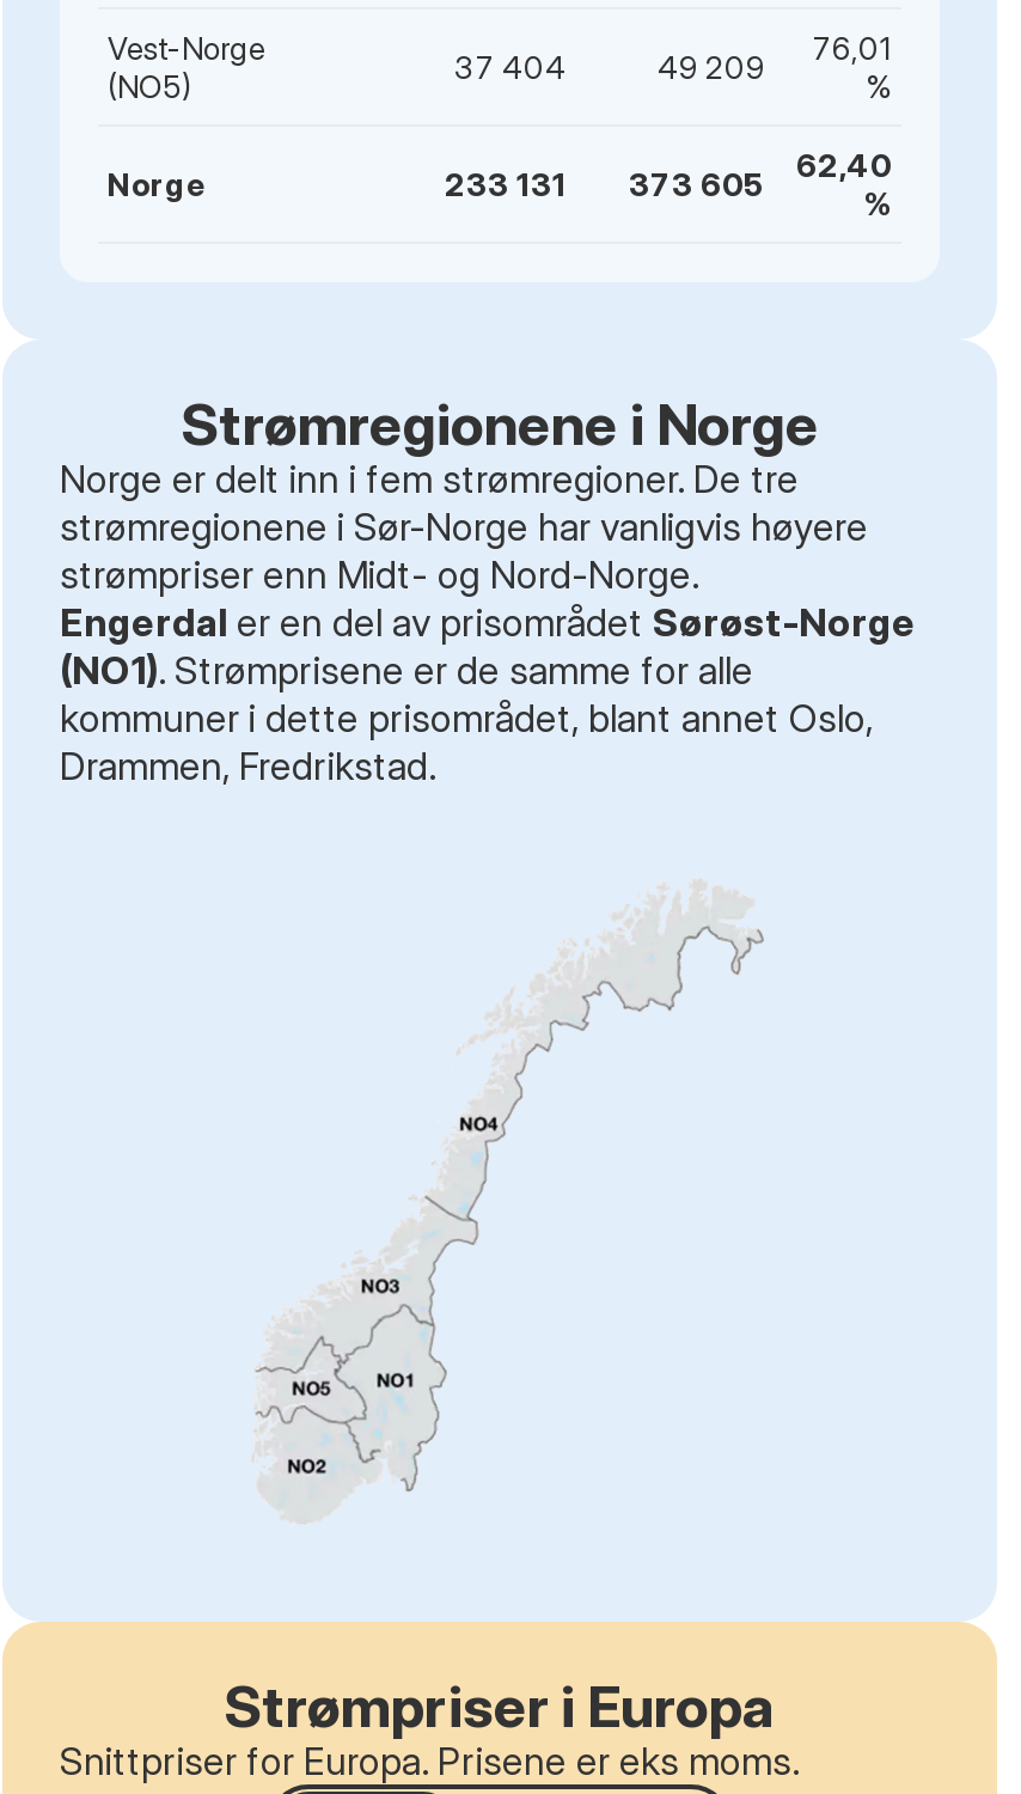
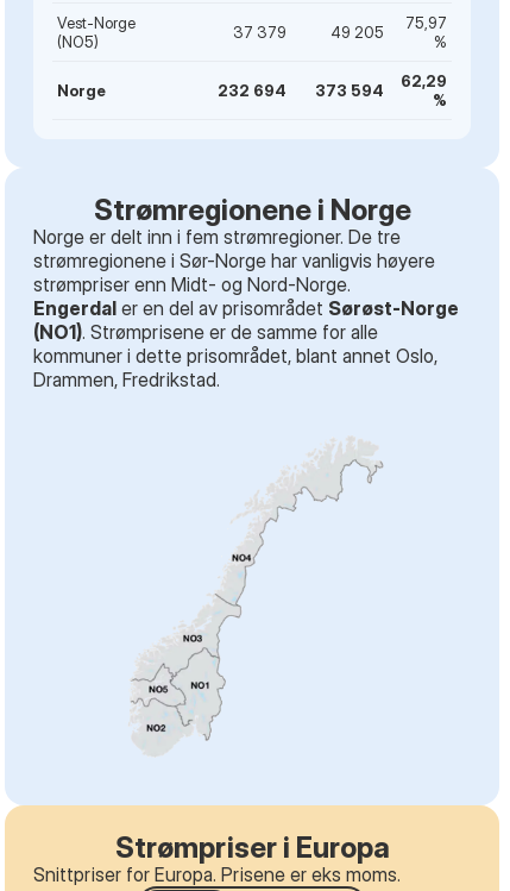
[813,28,892,66] 76,01 -> [405,13,447,32] 75,97
[454,47,567,85] 37 404 -> [233,22,287,41] 37 379
[658,47,765,85] 49 209 -> [330,22,384,41] 49 205
[796,145,892,183] 62,40 -> [401,71,447,90] 62,29
[445,164,567,202] 233 131 -> [218,80,287,99] 232 694
[629,164,765,202] 373 605 -> [315,80,384,99] 373 594

